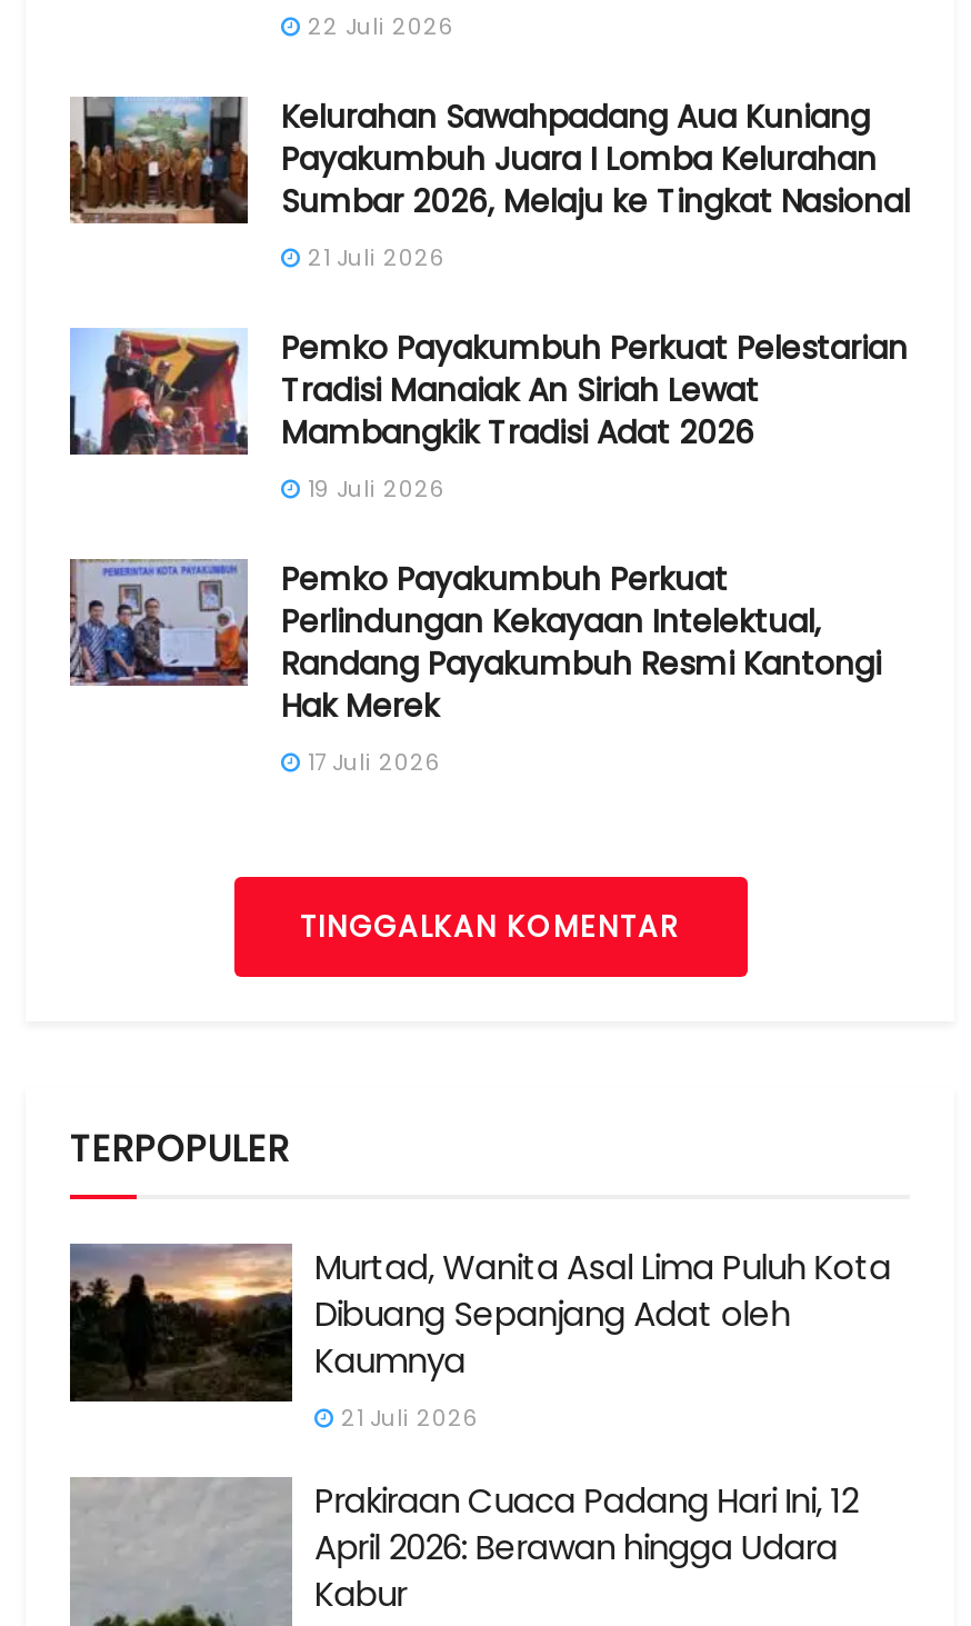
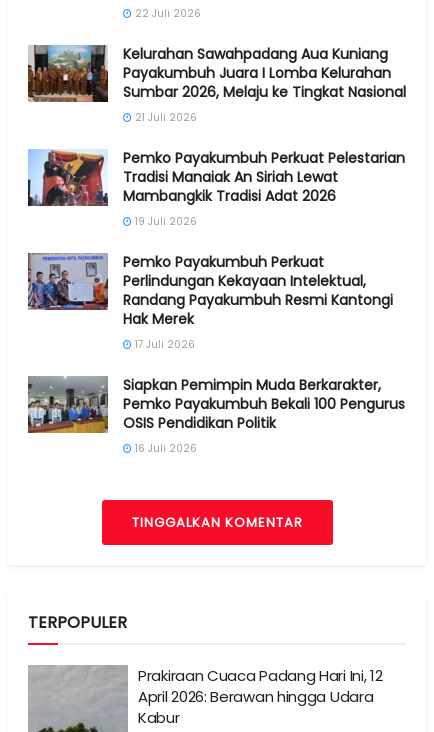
none -> [27,375,405,456] [image] | Siapkan Pemimpin Muda Berkarakter, | Pemko Payakumbuh Bekali 100 Pengurus | OSIS Pendidikan Politik | 16 Juli 2026
moved [70,905,680,1174] -> [28,513,302,634]: TINGGALKAN KOMENTAR | TERPOPULER
[70,1243,891,1434] [image] | Murtad, Wanita Asal Lima Puluh Kota | Dibuang Sepanjang Adat oleh | Kaumnya | 21 Juli 2026 -> none

